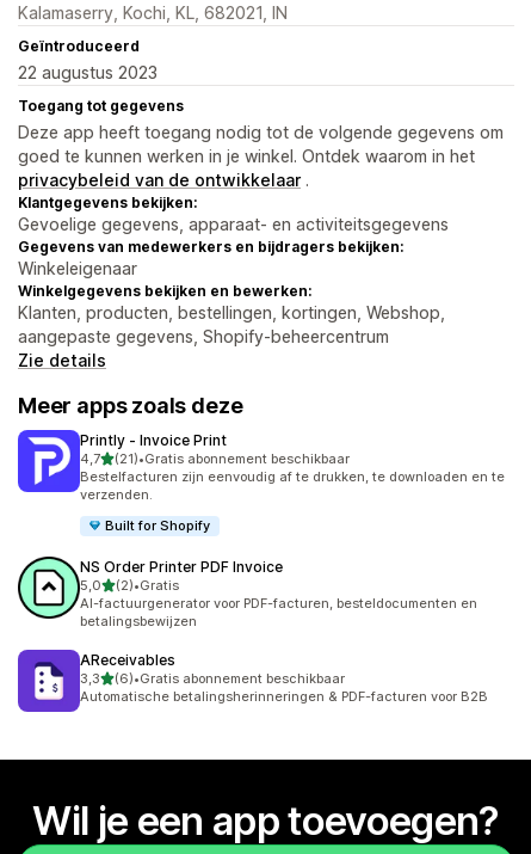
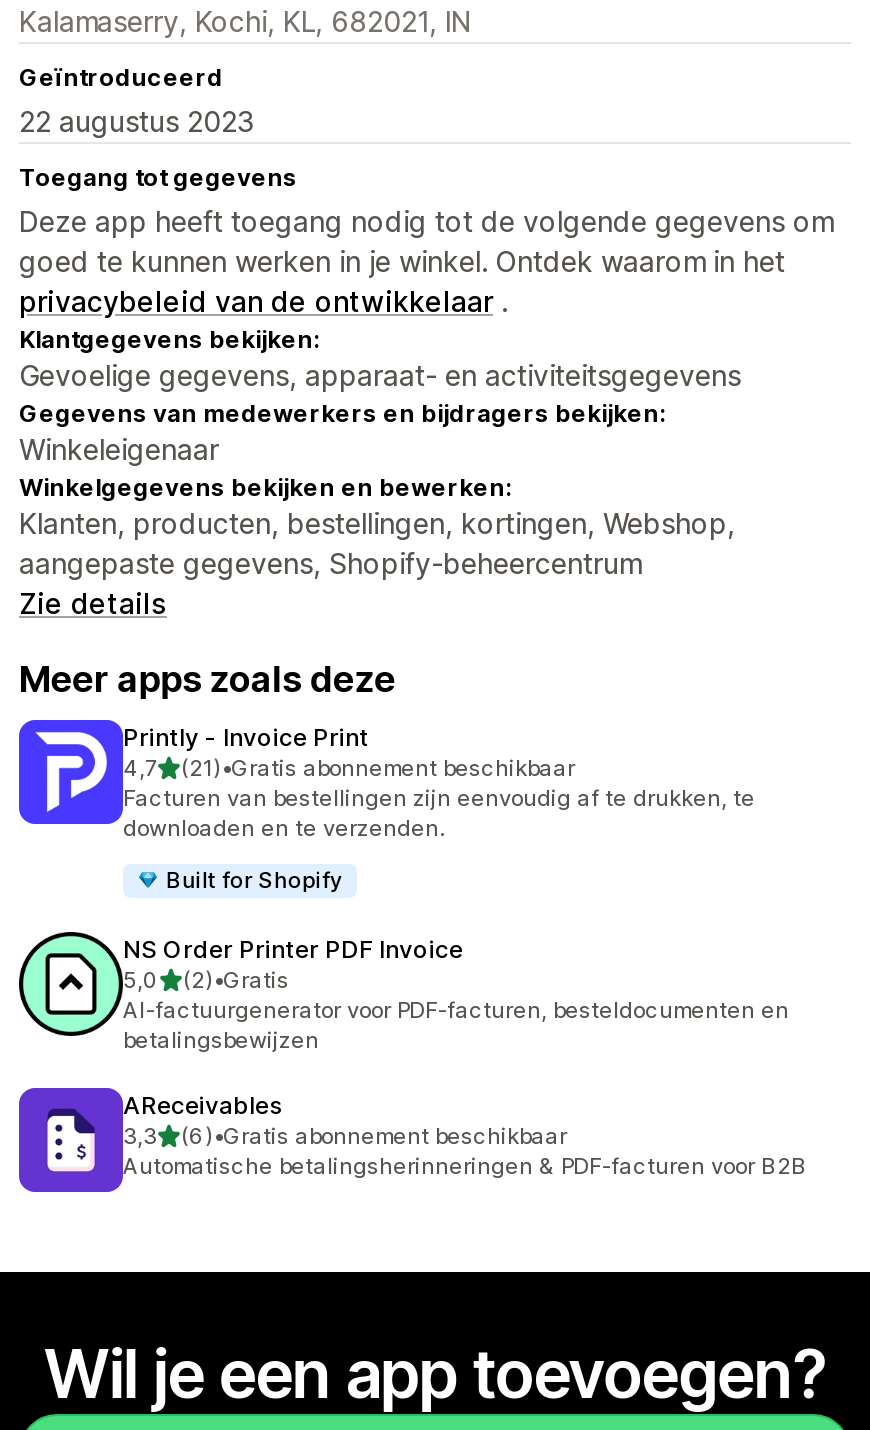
[80,469,505,503] Bestelfacturen zijn eenvoudig af te drukken, te downloaden en te | verzenden. -> [123,785,755,843] Facturen van bestellingen zijn eenvoudig af te drukken, te | downloaden en te verzenden.

